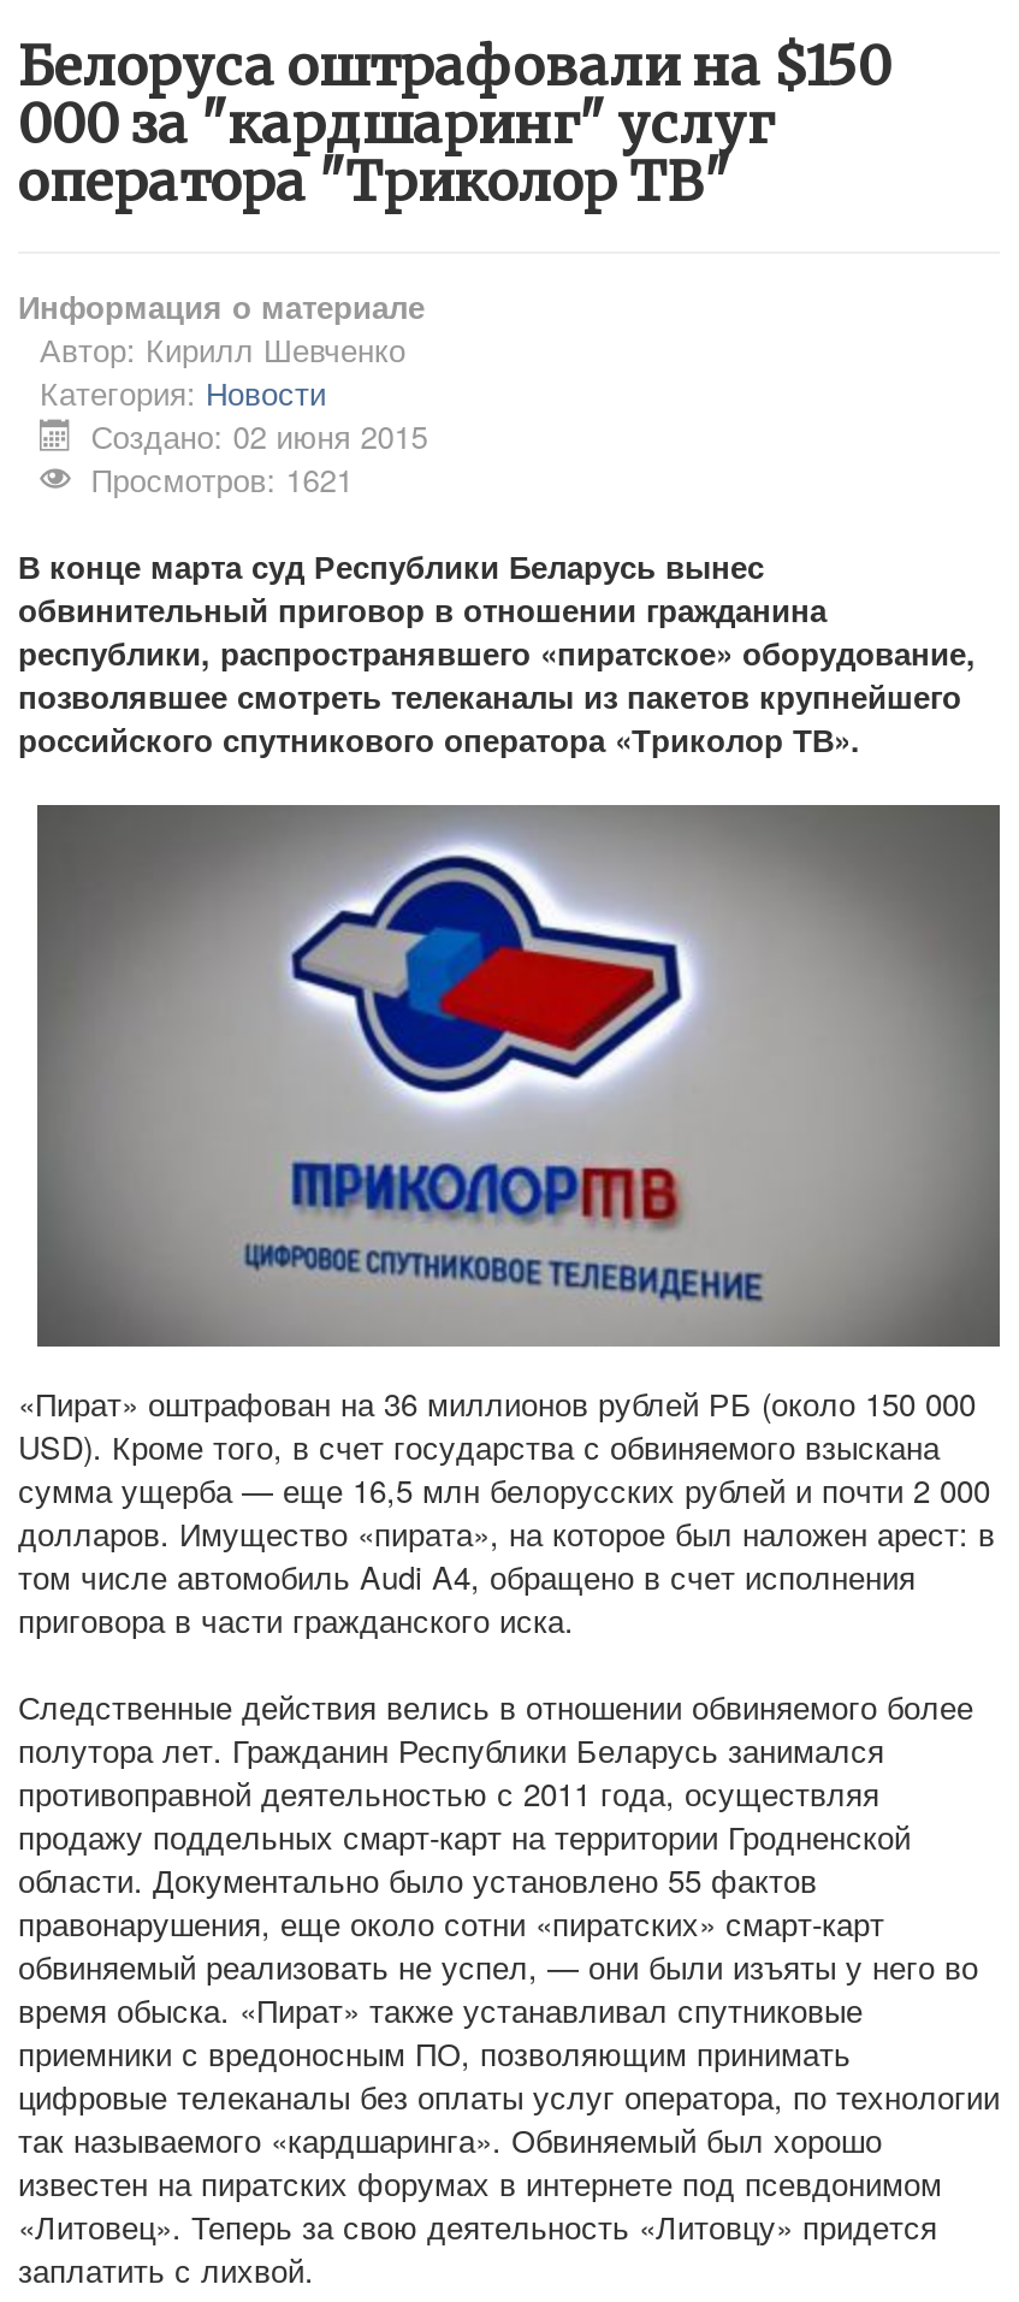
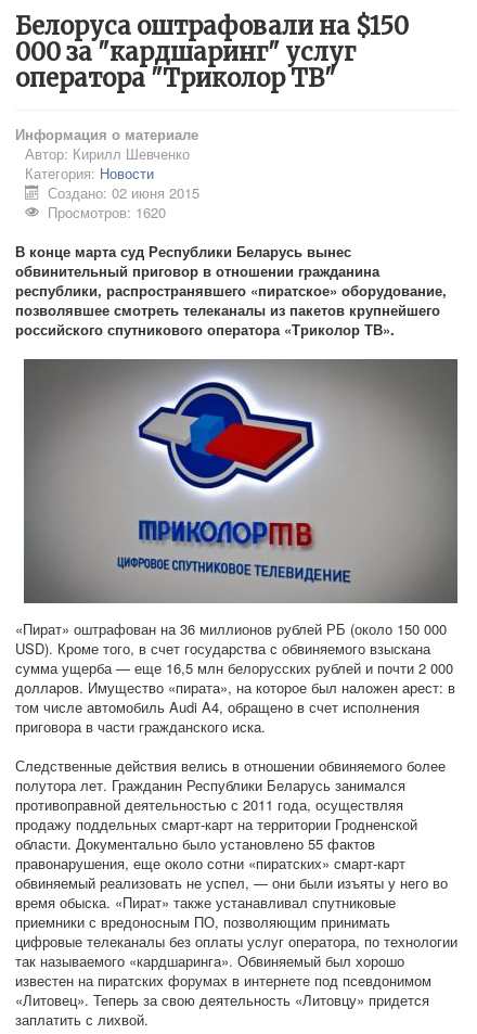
[91,456,353,502] Просмотров: 1621 -> [48,202,166,222] Просмотров: 1620

